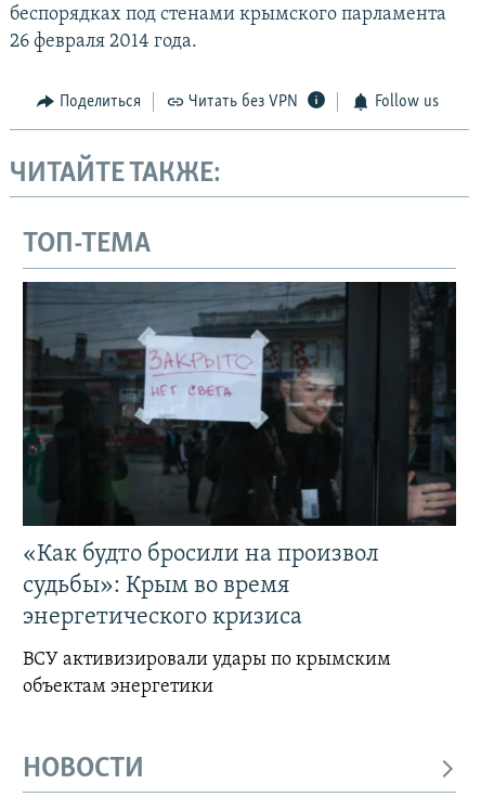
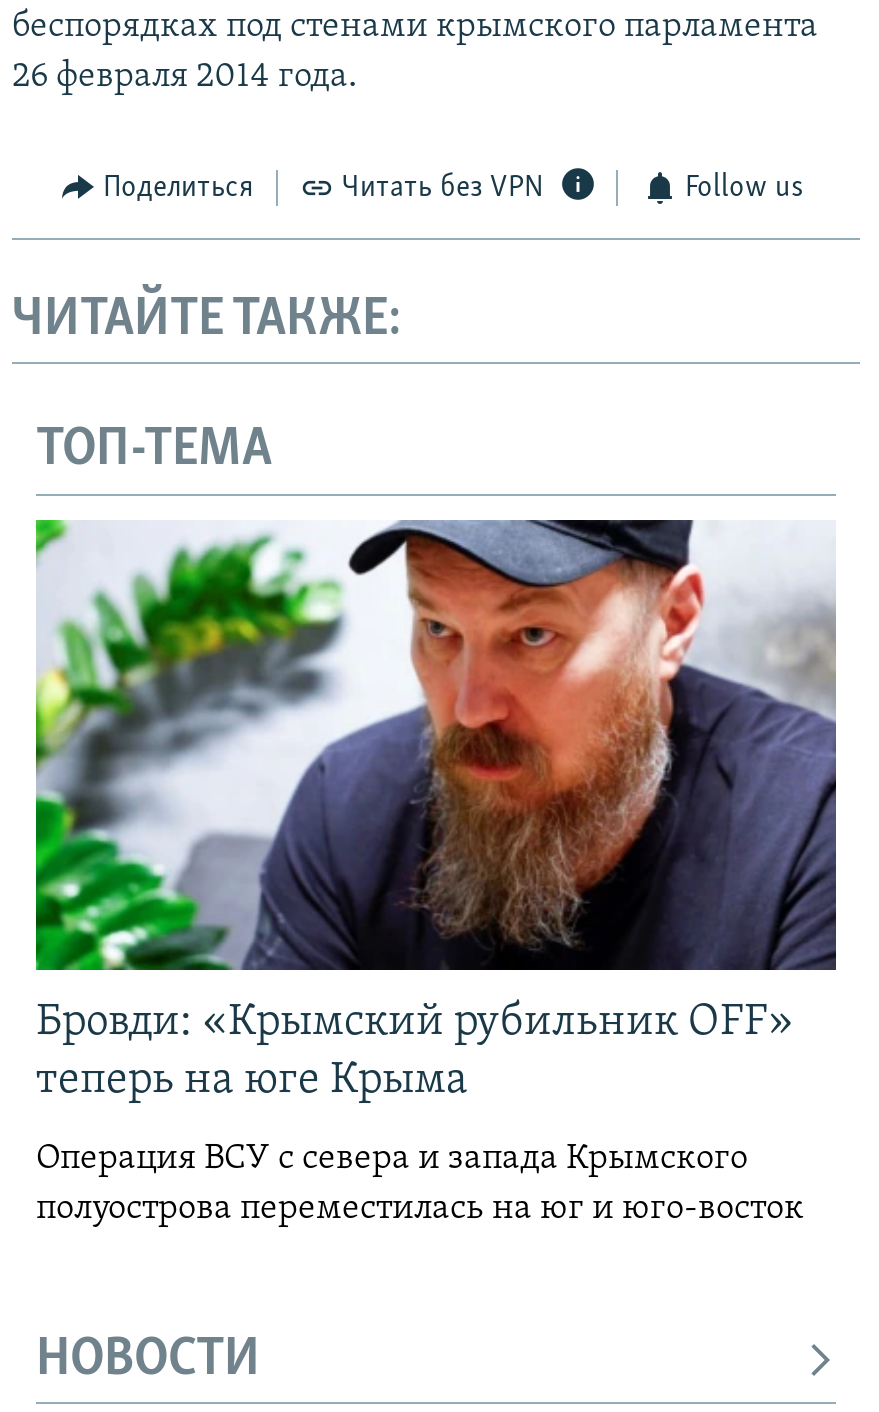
[22,281,457,630] [image] | «Как будто бросили на произвол | судьбы»: Крым во время | энергетического кризиса -> [34,518,838,1104] [image] | Бровди: «Крымский рубильник OFF» | теперь на юге Крыма
[23,649,391,697] ВСУ активизировали удары по крымским | объектам энергетики -> [36,1140,804,1228] Операция ВСУ с севера и запада Крымского | полуострова переместилась на юг и юго-восток

